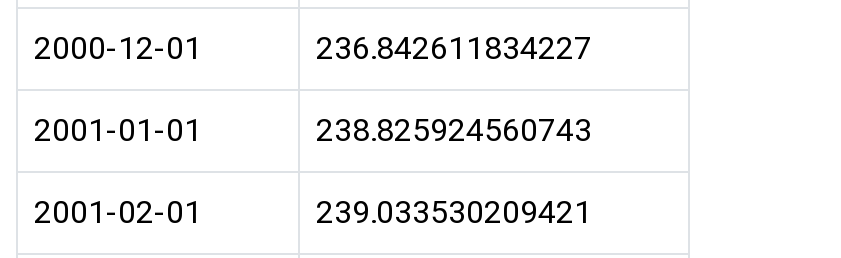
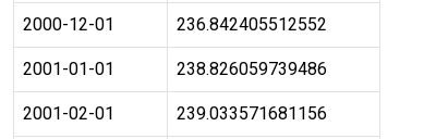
[316,29,592,67] 236.842611834227 -> [177,14,327,35] 236.842405512552
[316,111,592,149] 238.825924560743 -> [177,59,327,79] 238.826059739486
[316,193,592,231] 239.033530209421 -> [177,103,327,124] 239.033571681156

